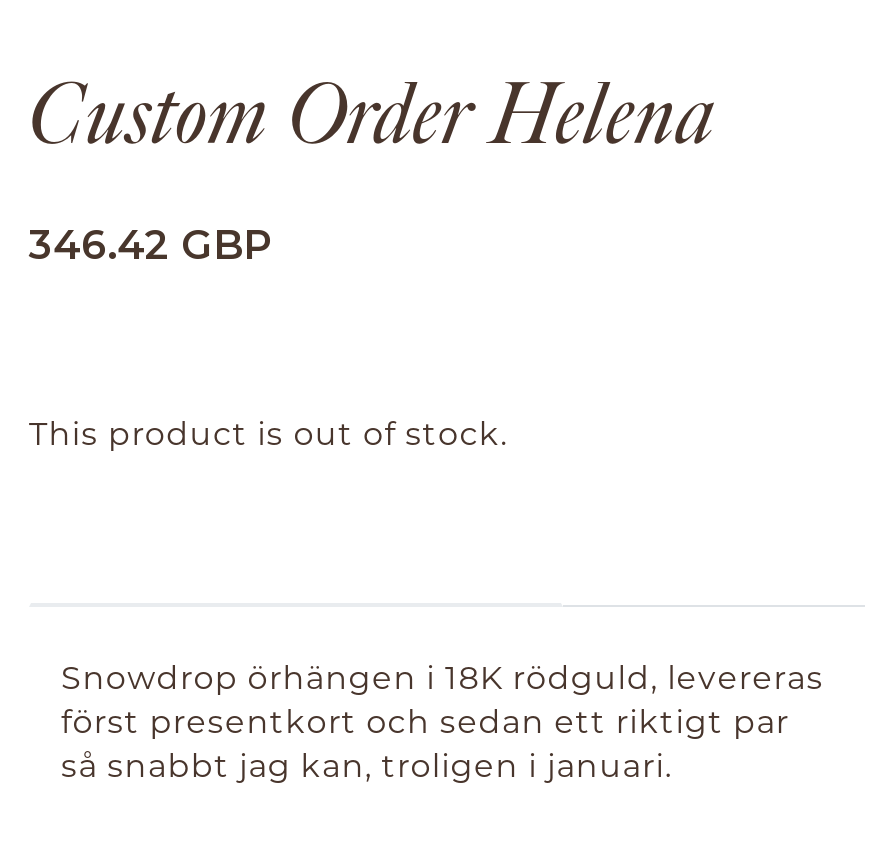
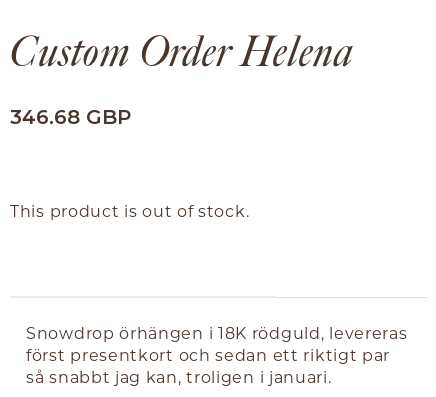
[29,220,271,268] 346.42 GBP -> [10,104,131,128] 346.68 GBP

